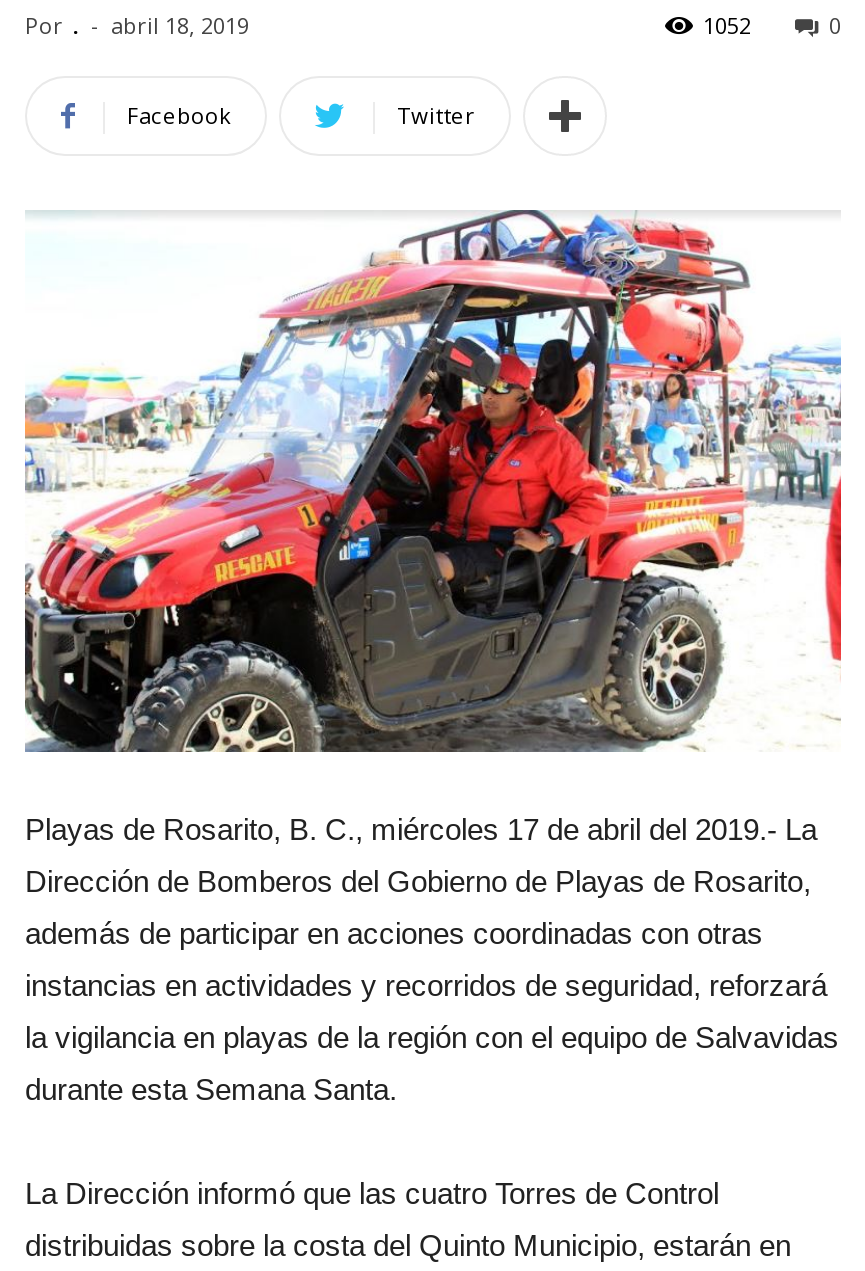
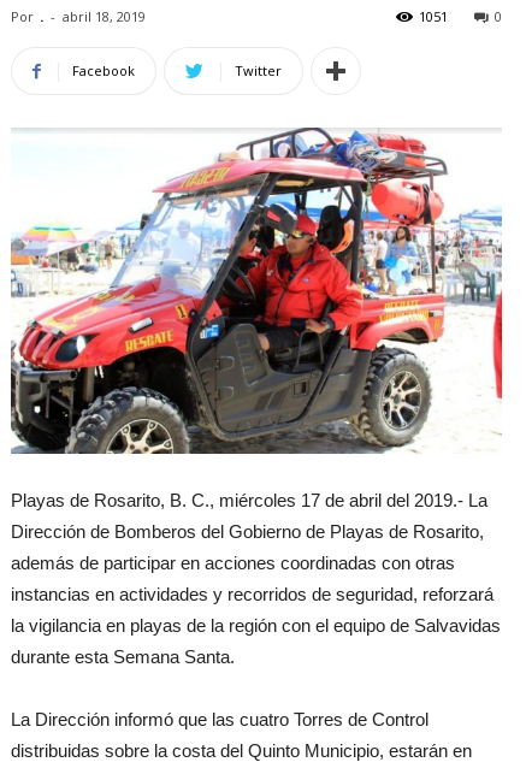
[703,10,751,40] 1052 -> [419,7,448,25] 1051

